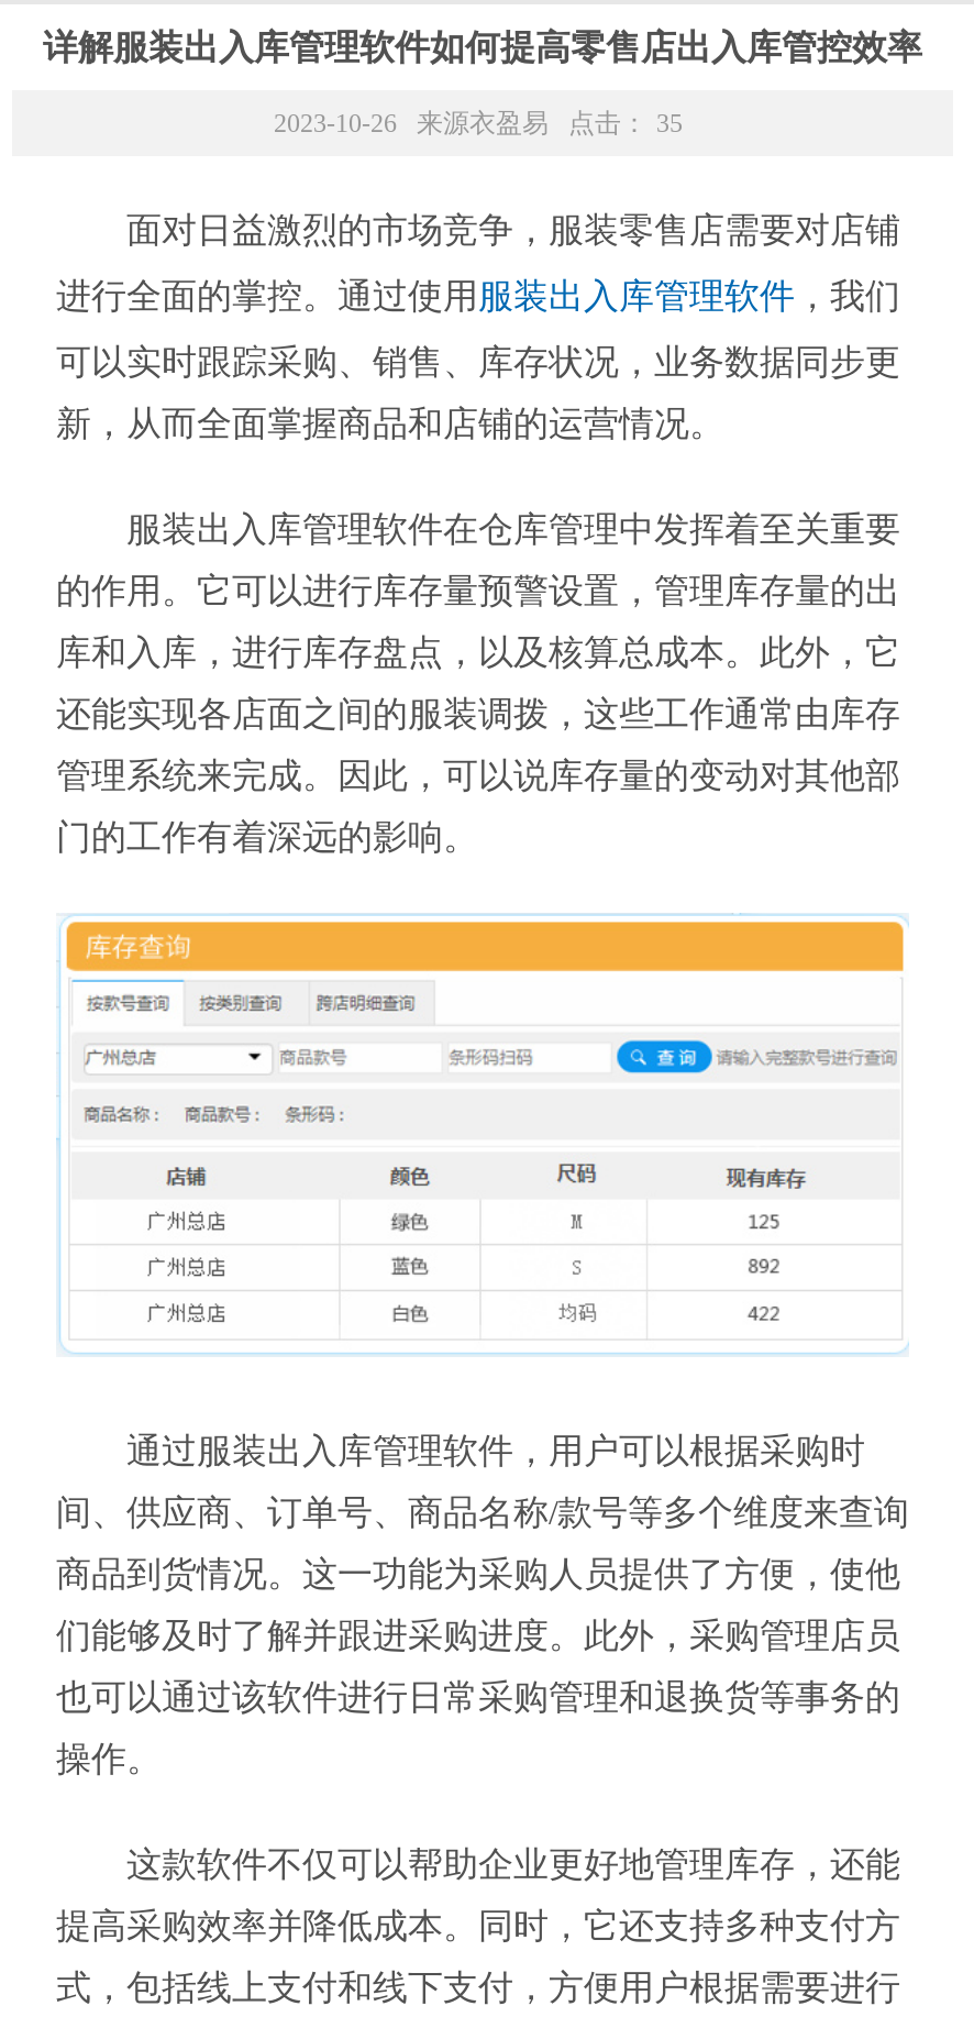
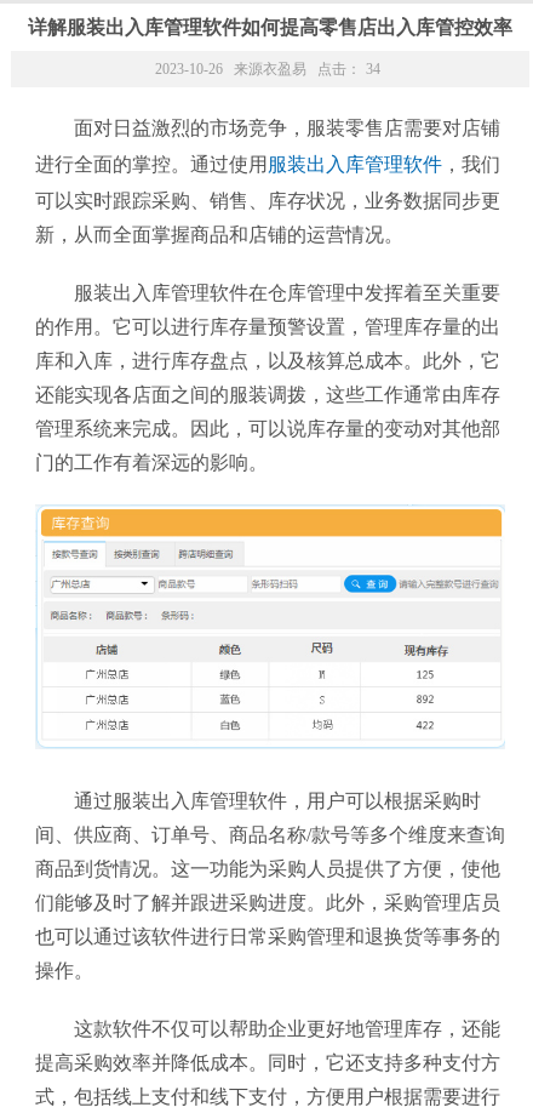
[274,108,683,138] 2023-10-26 来源衣盈易点击： 35 -> [155,60,380,77] 2023-10-26 来源衣盈易点击： 34

